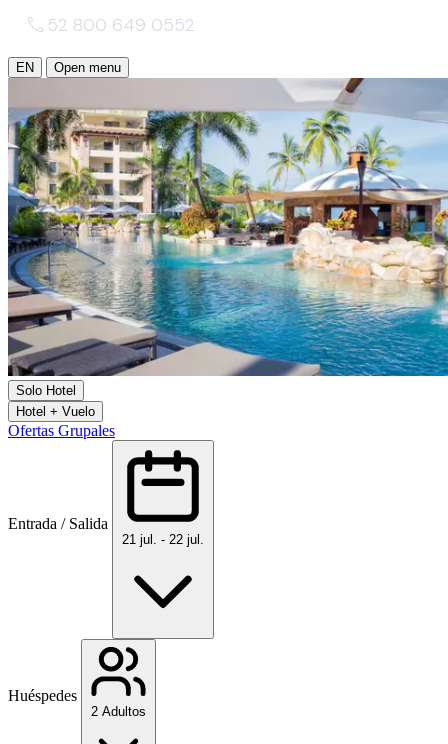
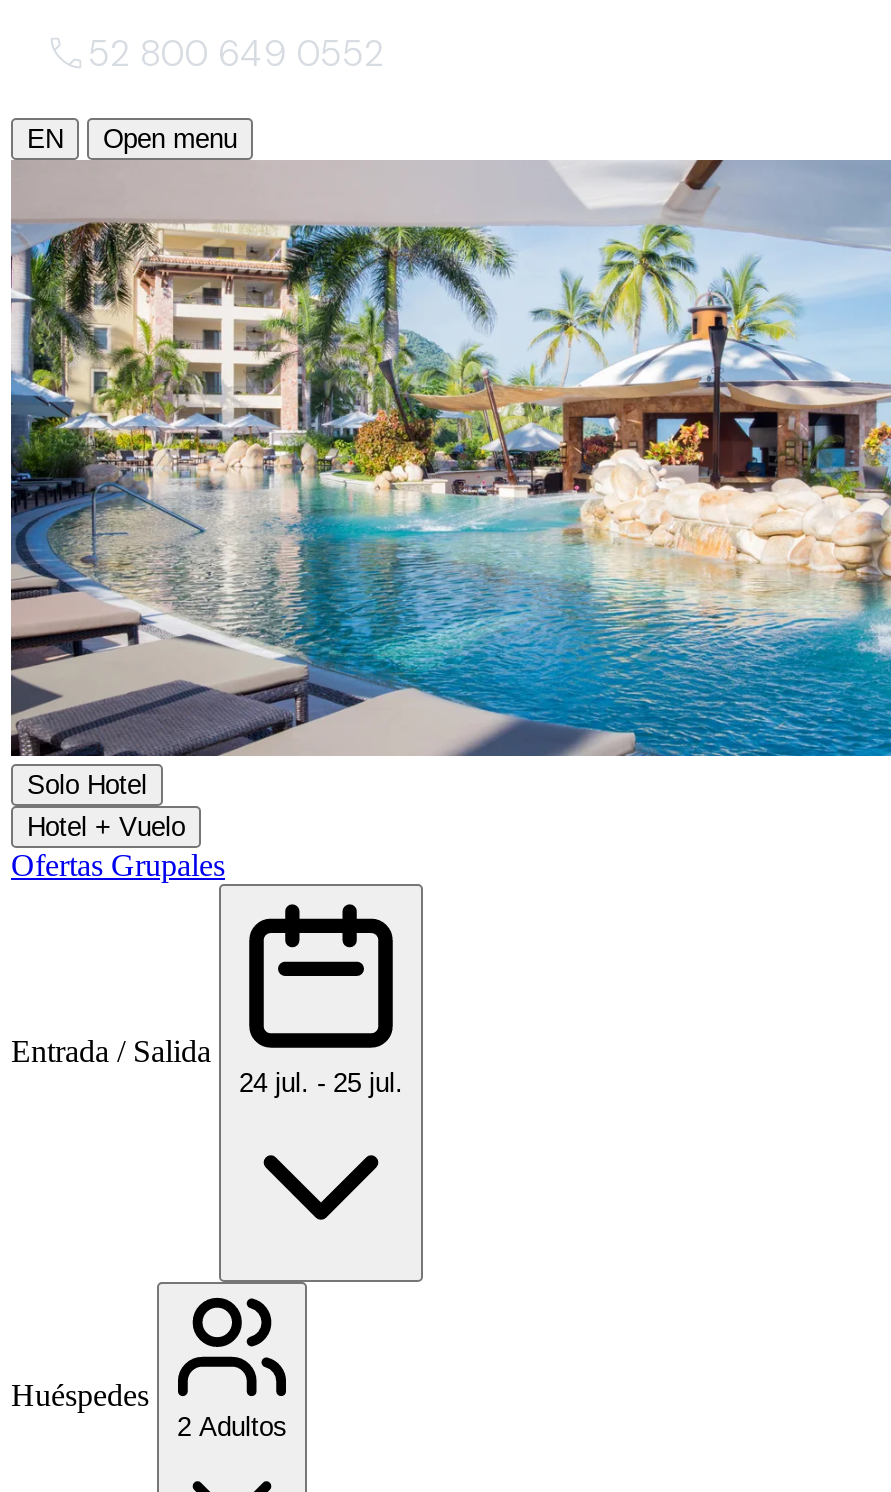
[122,532,204,547] 21 jul. - 22 jul. -> [239,1069,403,1099] 24 jul. - 25 jul.

